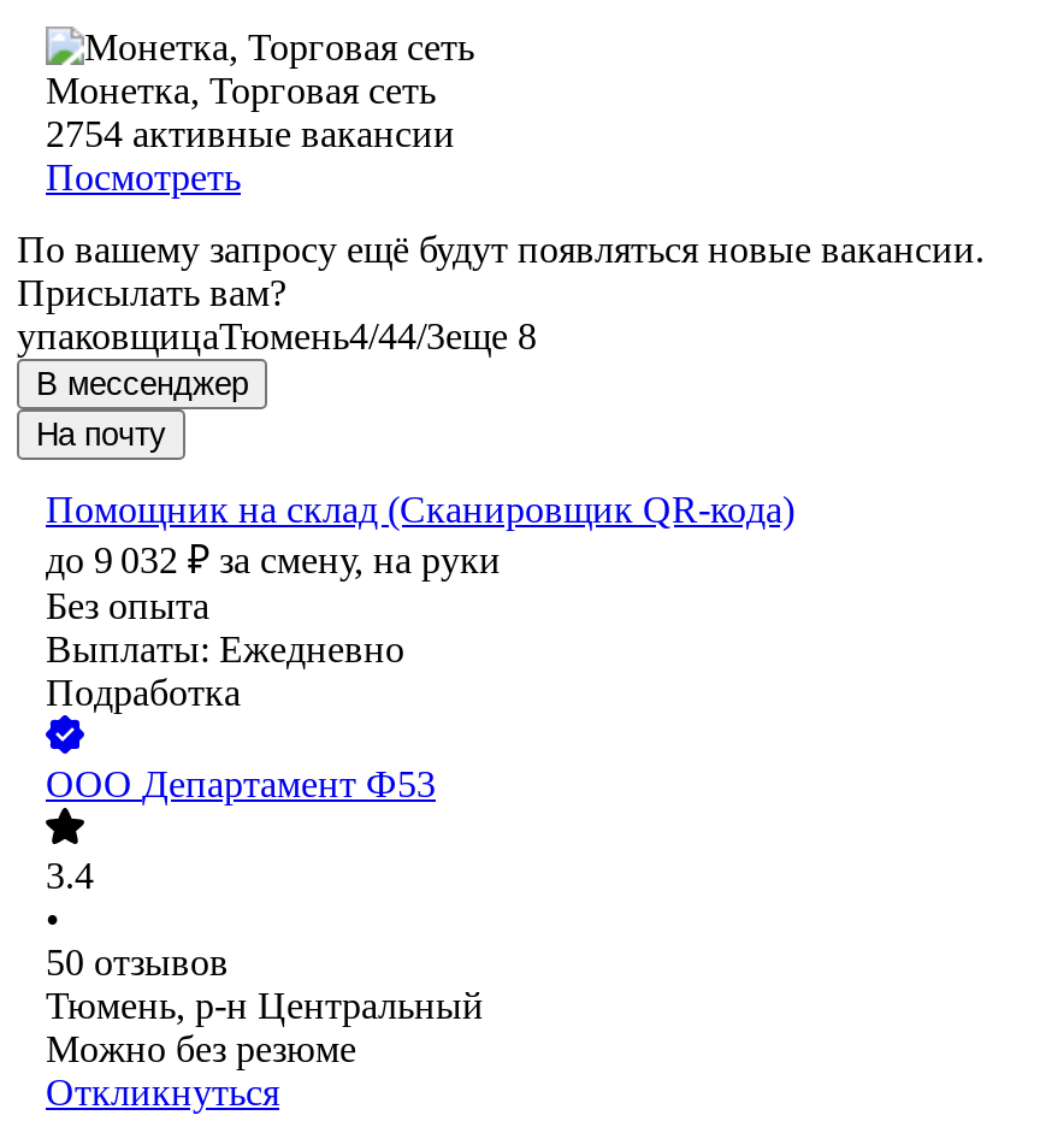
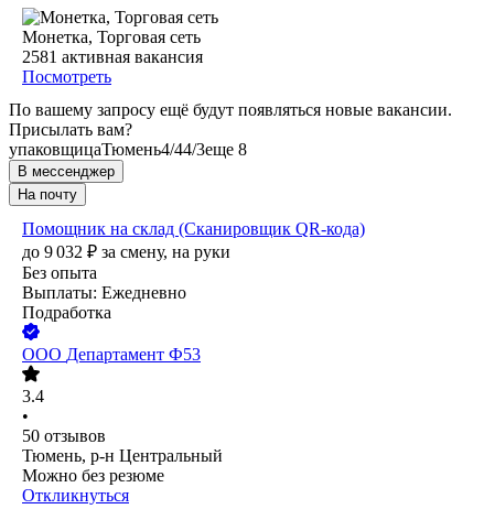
[46,114,455,155] 2754 активные вакансии -> [22,48,203,66] 2581 активная вакансия

